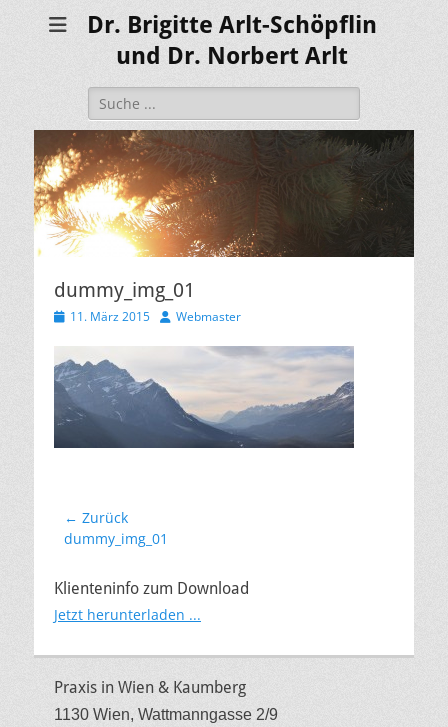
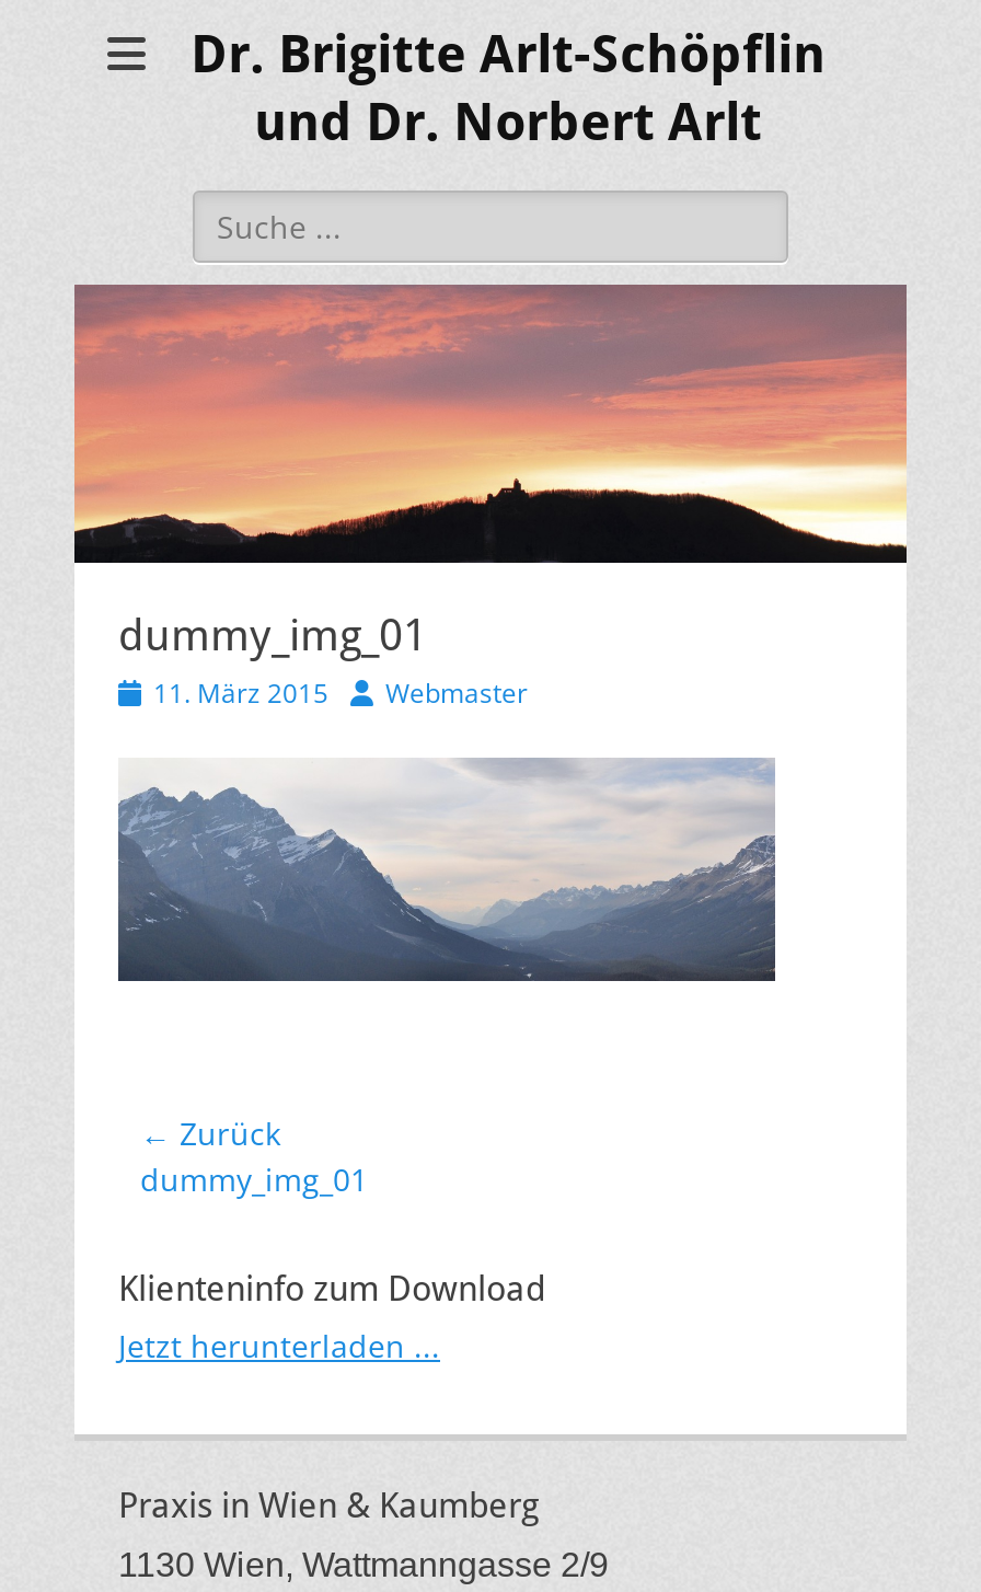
[34,129,415,258] [image] -> [72,285,907,565] [image]

